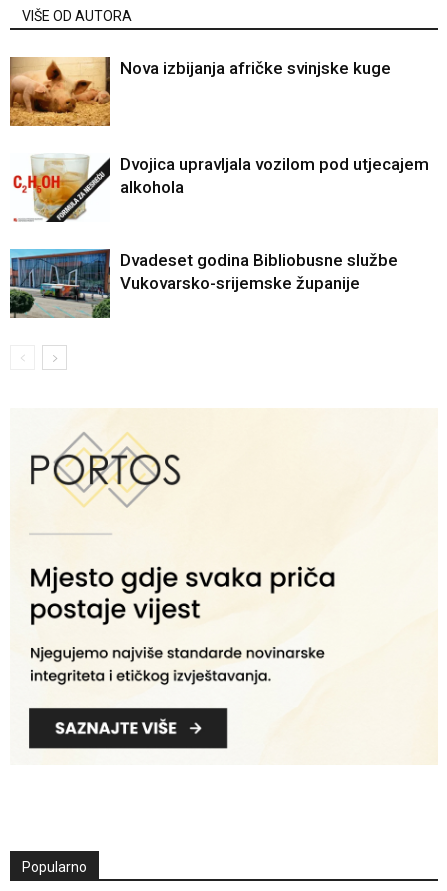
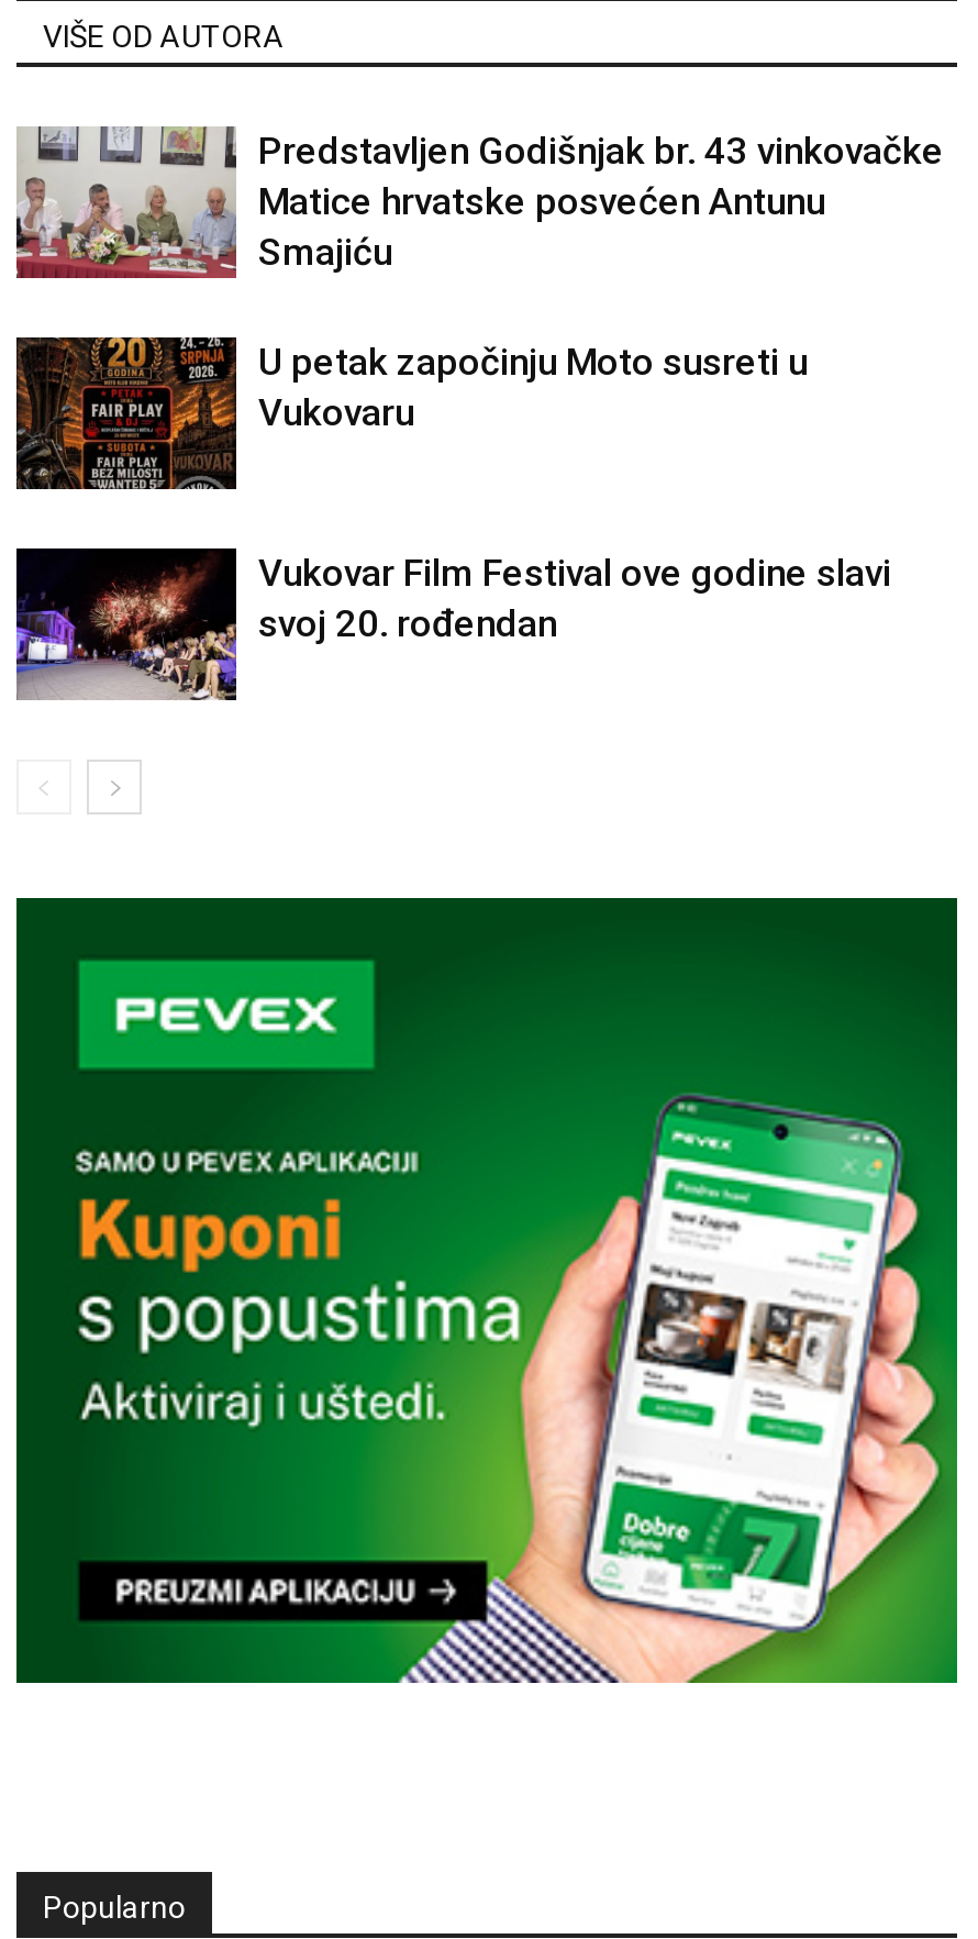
[9,57,391,127] [image] | Nova izbijanja afričke svinjske kuge -> [14,125,944,279] [image] | Predstavljen Godišnjak br. 43 vinkovačke | Matice hrvatske posvećen Antunu | Smajiću
[10,153,429,223] [image] | Dvojica upravljala vozilom pod utjecajem | alkohola -> [14,334,808,492] [image] | U petak započinju Moto susreti u | Vukovaru
[9,248,398,318] [image] | Dvadeset godina Bibliobusne službe | Vukovarsko-srijemske županije -> [14,545,891,701] [image] | Vukovar Film Festival ove godine slavi | svoj 20. rođendan
[10,408,438,766] [image] -> [14,895,959,1686] [image]

